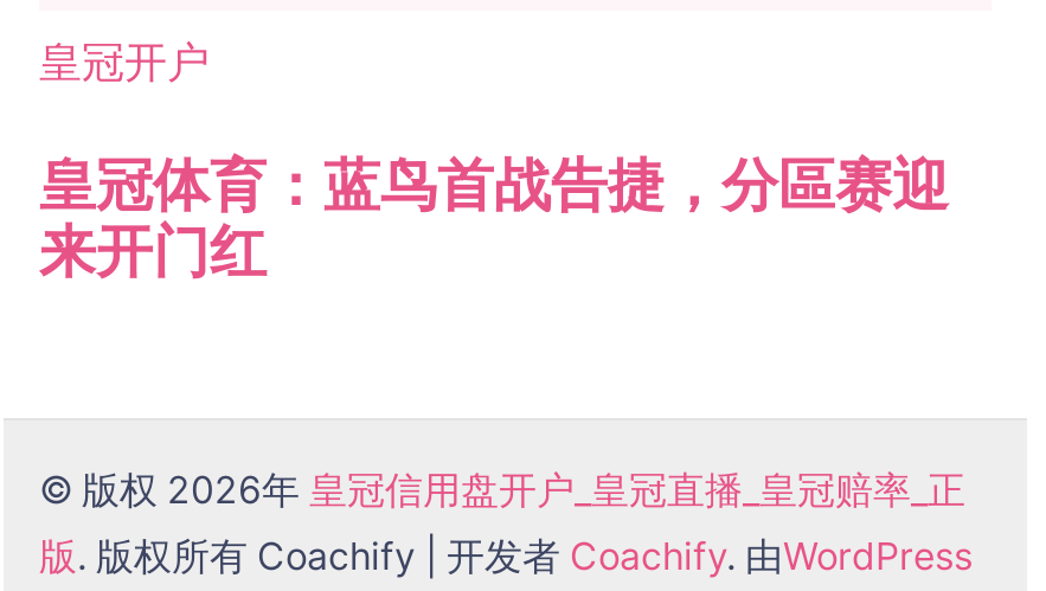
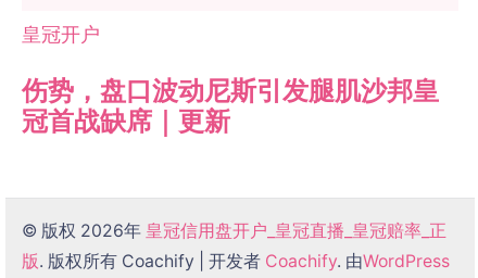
[39,151,949,286] 皇冠体育：蓝鸟首战告捷，分區赛迎 | 来开门红 -> [22,75,439,137] 伤势，盘口波动尼斯引发腿肌沙邦皇 | 冠首战缺席｜更新

